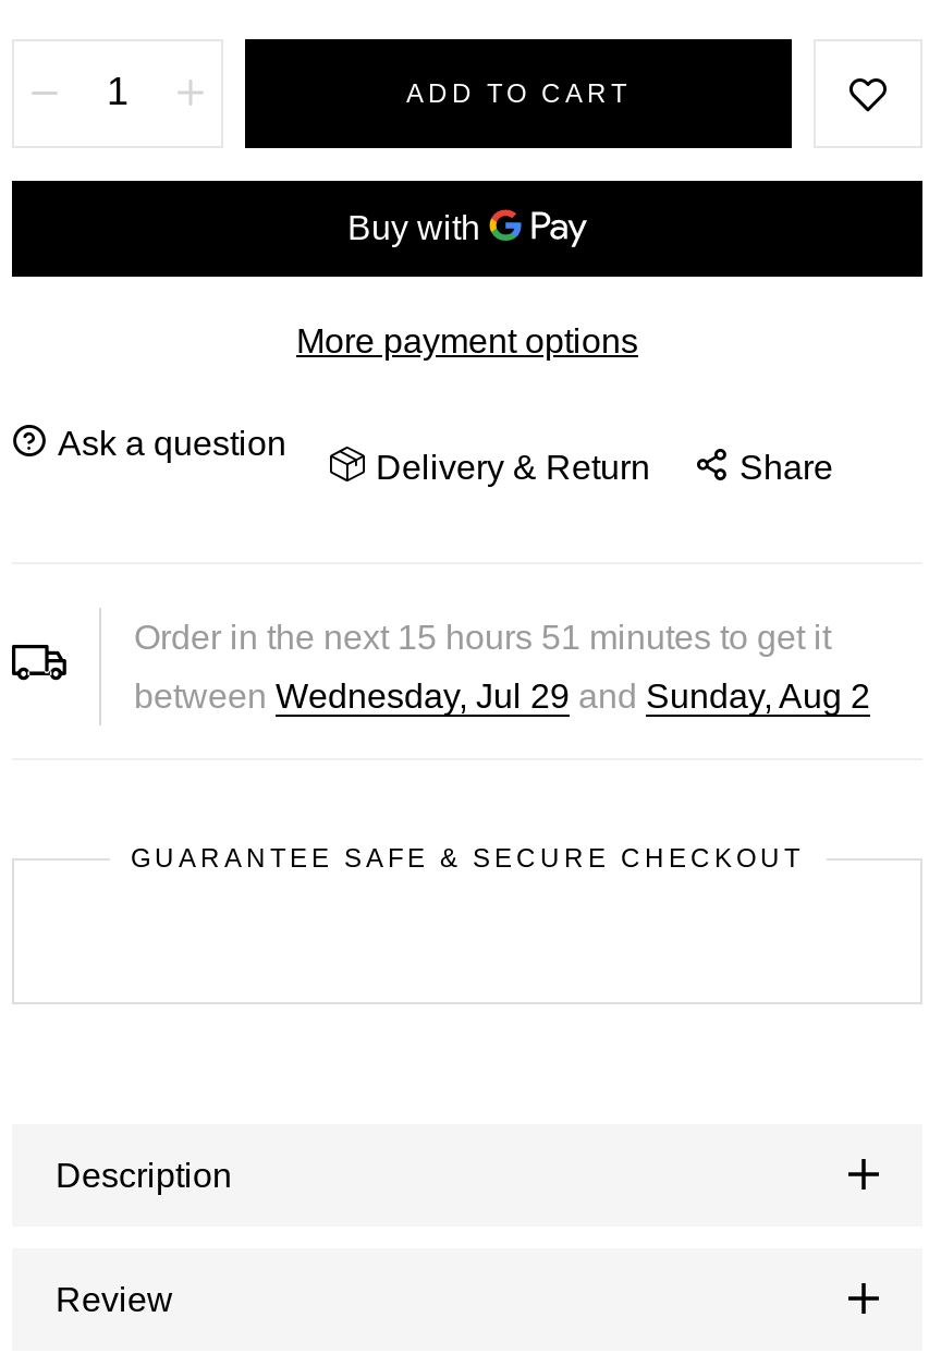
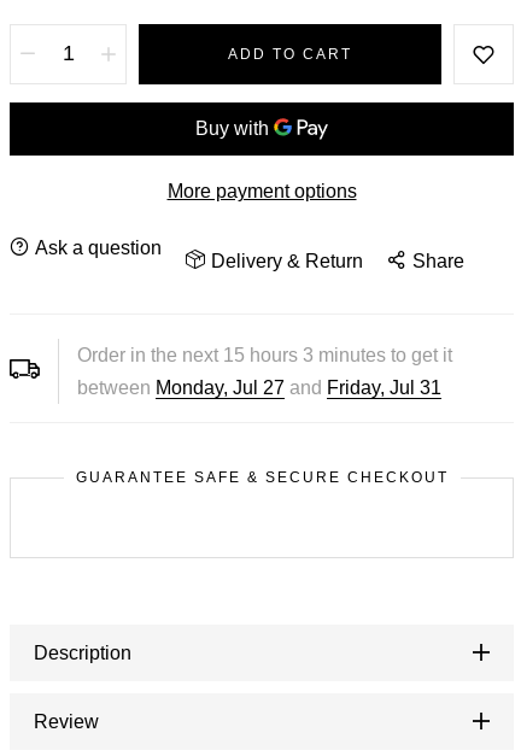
[134,619,831,656] Order in the next 15 hours 51 minutes to get it -> [77,345,452,366] Order in the next 15 hours 3 minutes to get it
[134,678,870,715] between Wednesday, Jul 29 and Sunday, Aug 2 -> [77,378,441,398] between Monday, Jul 27 and Friday, Jul 31

